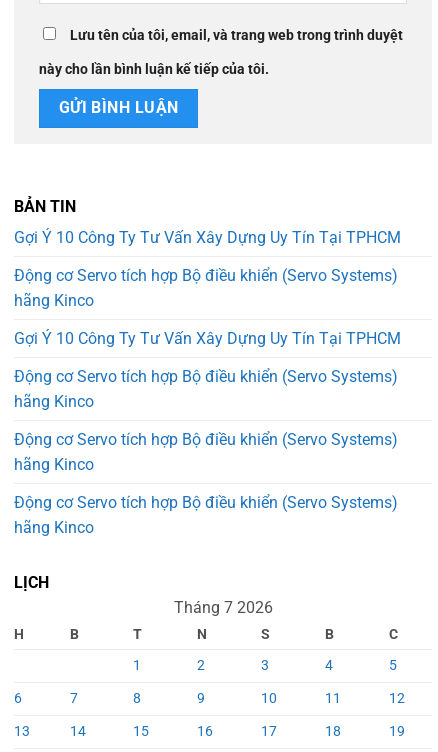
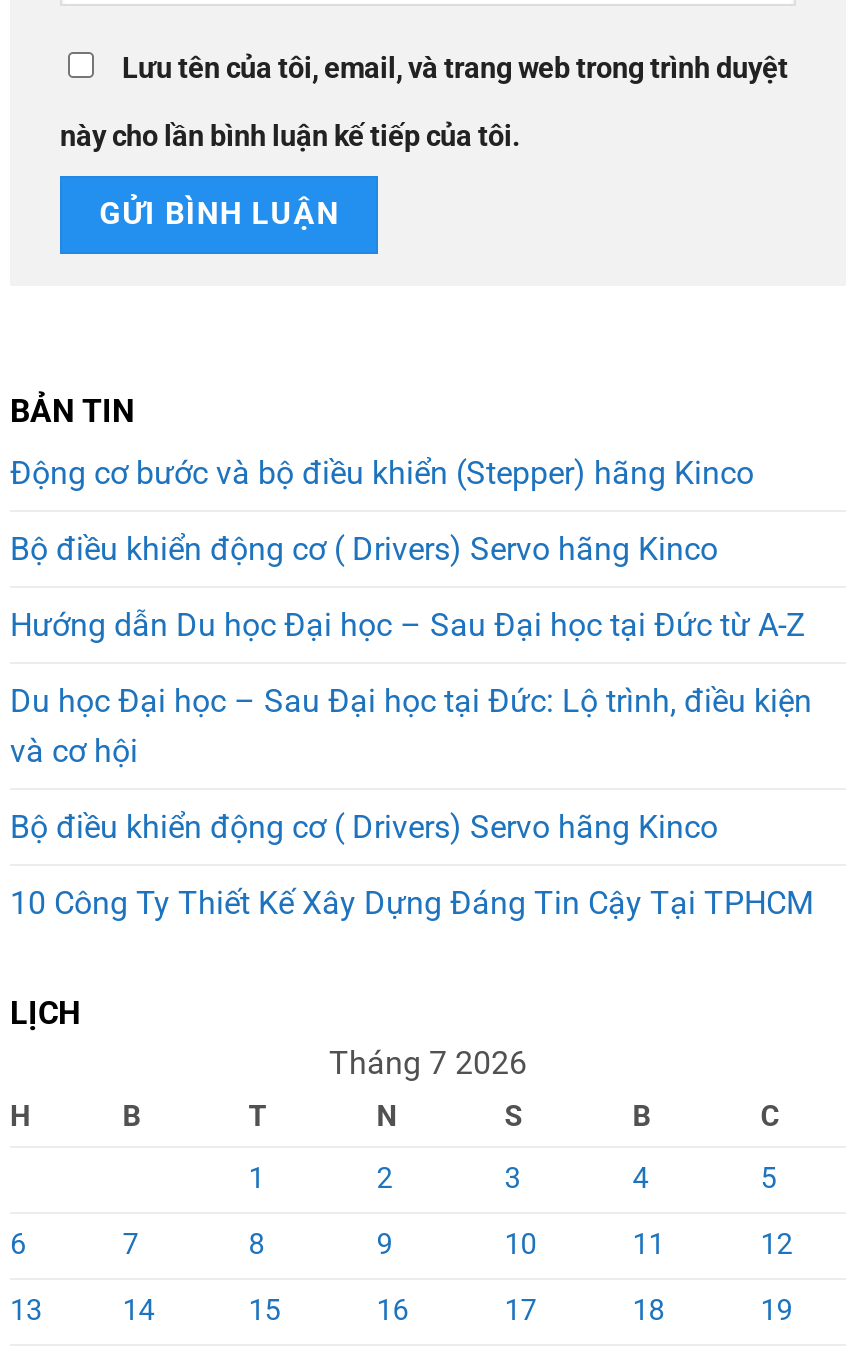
[14,228,401,247] Gợi Ý 10 Công Ty Tư Vấn Xây Dựng Uy Tín Tại TPHCM -> [10,455,754,493] Động cơ bước và bộ điều khiển (Stepper) hãng Kinco
[14,266,398,310] Động cơ Servo tích hợp Bộ điều khiển (Servo Systems) | hãng Kinco -> [10,531,718,569] Bộ điều khiển động cơ ( Drivers) Servo hãng Kinco
[14,329,401,348] Gợi Ý 10 Công Ty Tư Vấn Xây Dựng Uy Tín Tại TPHCM -> [10,607,806,645] Hướng dẫn Du học Đại học – Sau Đại học tại Đức từ A-Z
[14,367,398,411] Động cơ Servo tích hợp Bộ điều khiển (Servo Systems) | hãng Kinco -> [10,683,812,771] Du học Đại học – Sau Đại học tại Đức: Lộ trình, điều kiện | và cơ hội
[14,430,398,474] Động cơ Servo tích hợp Bộ điều khiển (Servo Systems) | hãng Kinco -> [10,809,718,847] Bộ điều khiển động cơ ( Drivers) Servo hãng Kinco
[14,493,398,537] Động cơ Servo tích hợp Bộ điều khiển (Servo Systems) | hãng Kinco -> [10,885,814,923] 10 Công Ty Thiết Kế Xây Dựng Đáng Tin Cậy Tại TPHCM

